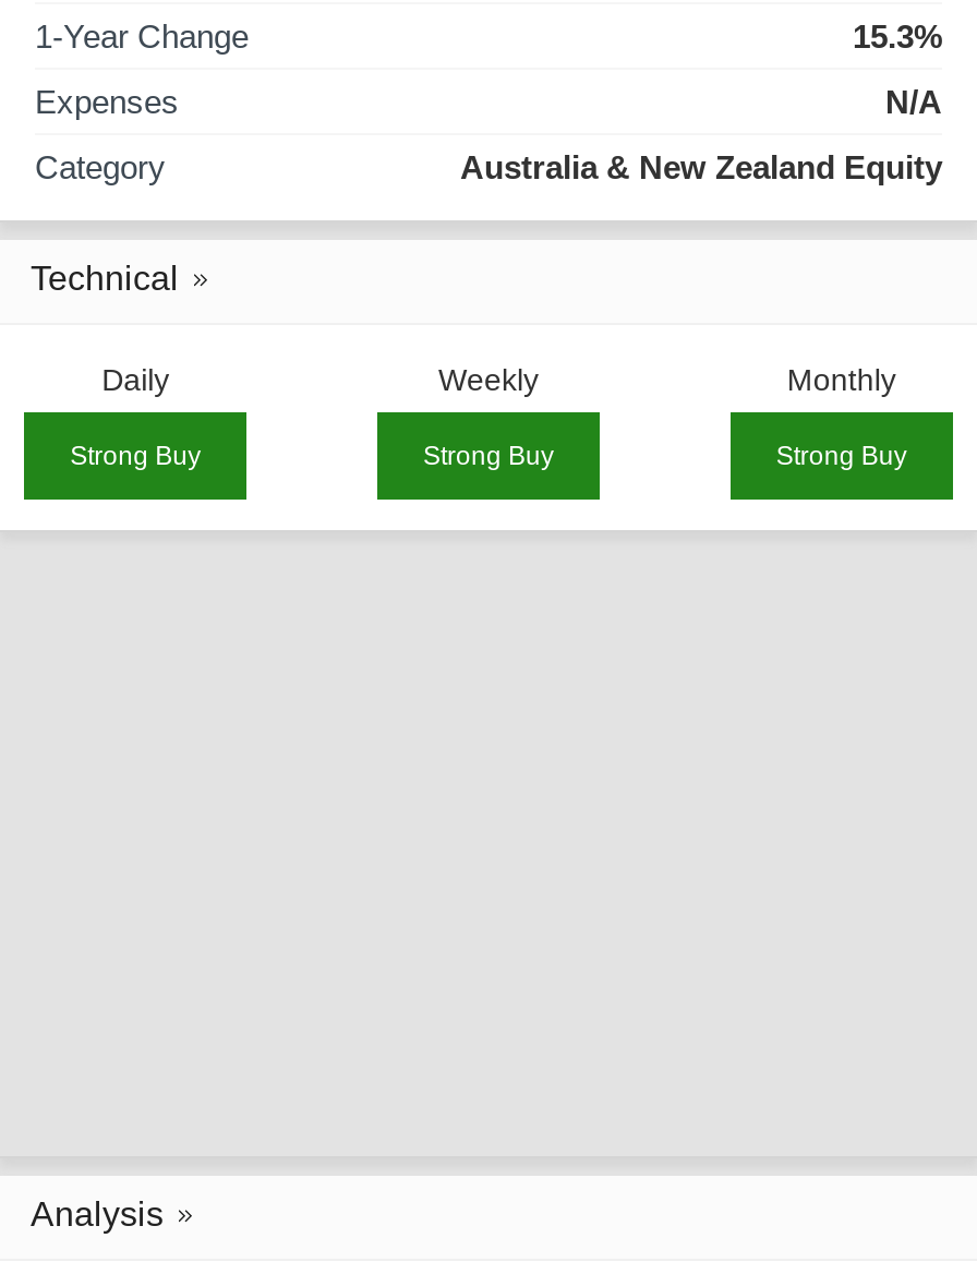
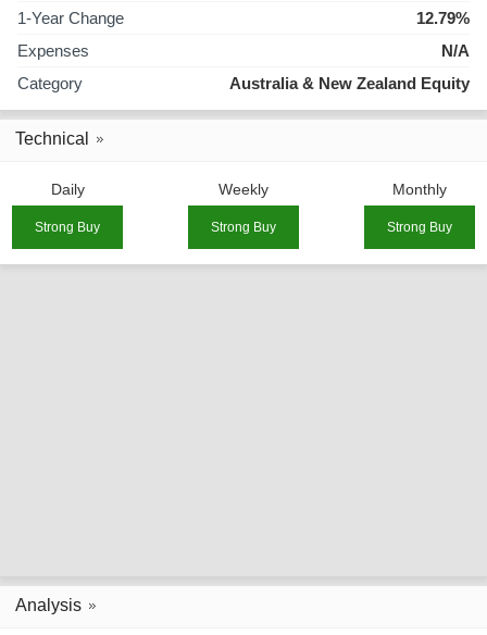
[853,18,942,55] 15.3% -> [416,9,470,27] 12.79%

